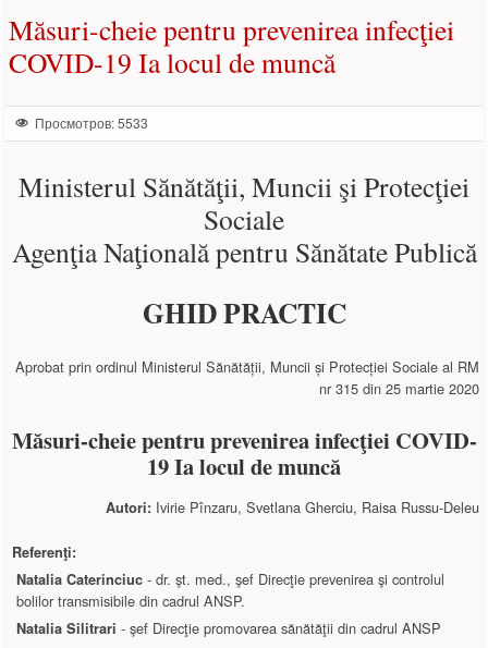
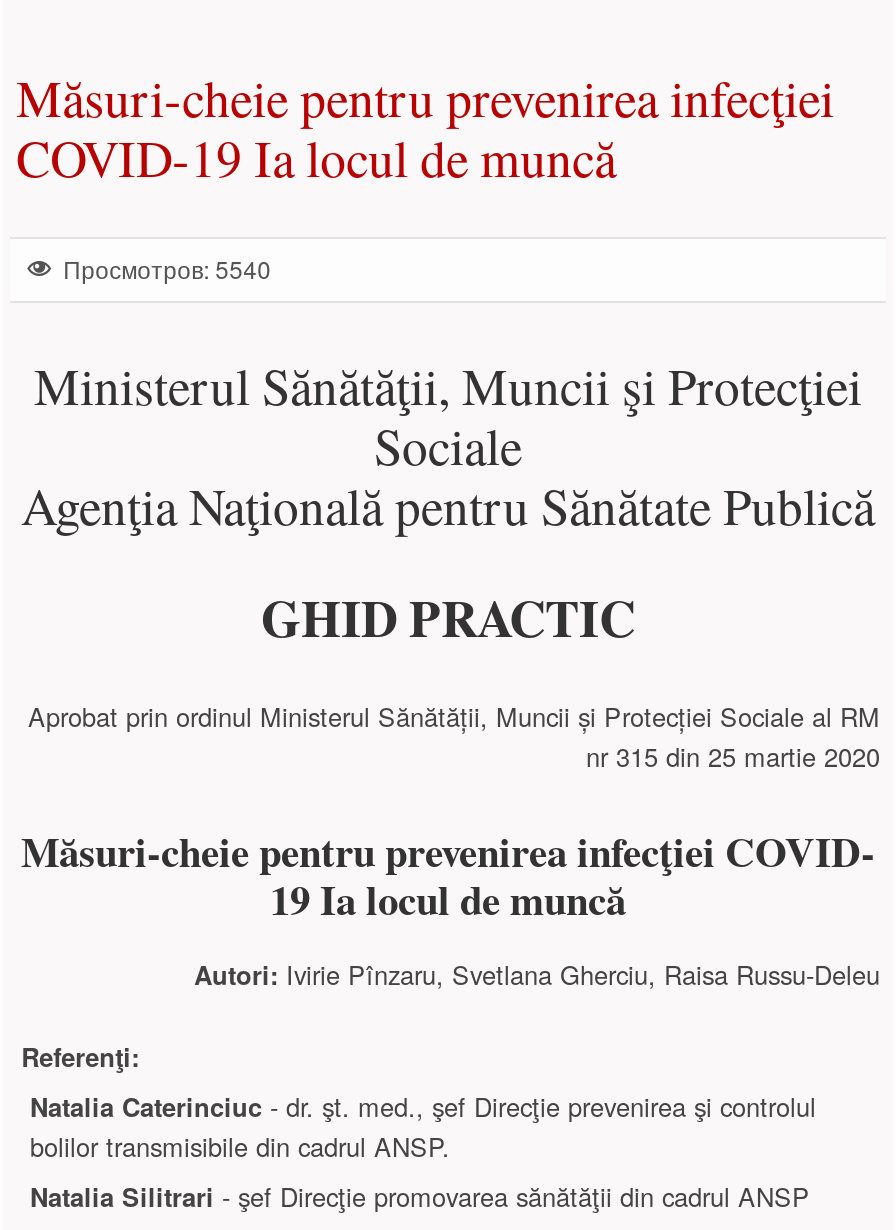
[35,114,148,132] Просмотров: 5533 -> [63,252,271,286] Просмотров: 5540

